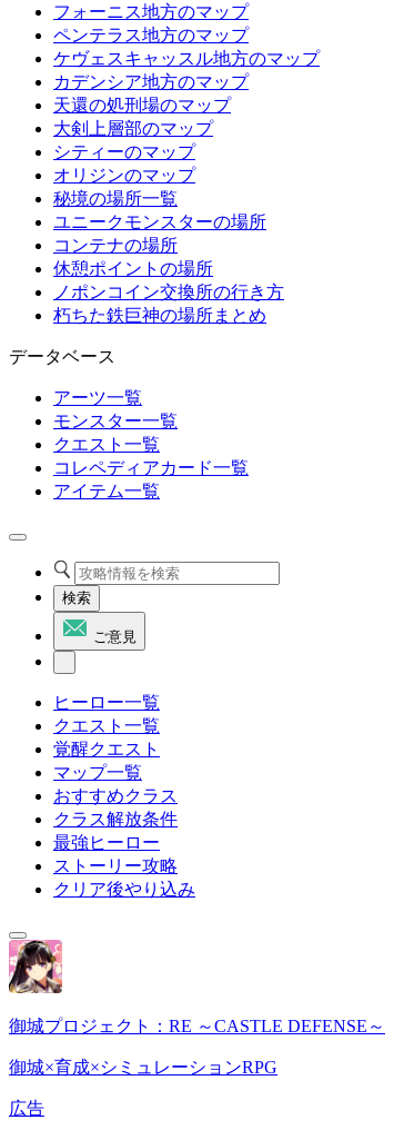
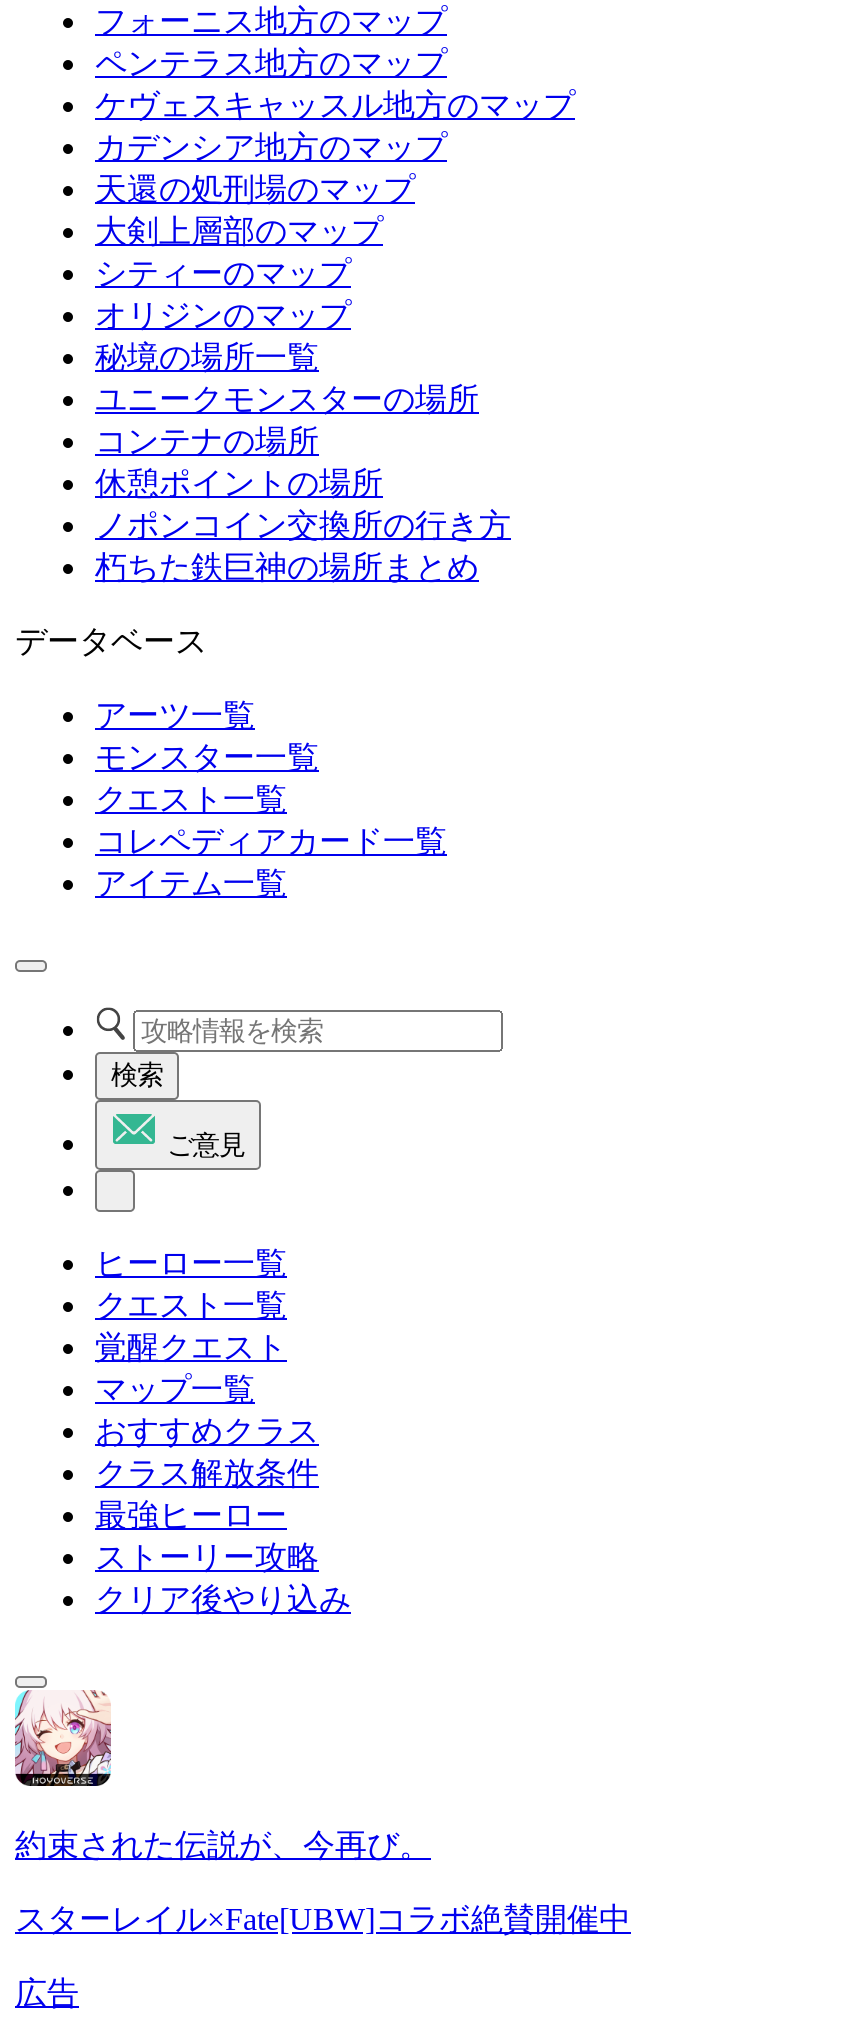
[8,939,385,1035] [image] | 御城プロジェクト：RE ～CASTLE DEFENSE～ -> [13,1688,431,1862] [image] | 約束された伝説が、今再び。
[9,1058,277,1077] 御城×育成×シミュレーションRPG -> [15,1902,631,1936] スターレイル×Fate[UBW]コラボ絶賛開催中

